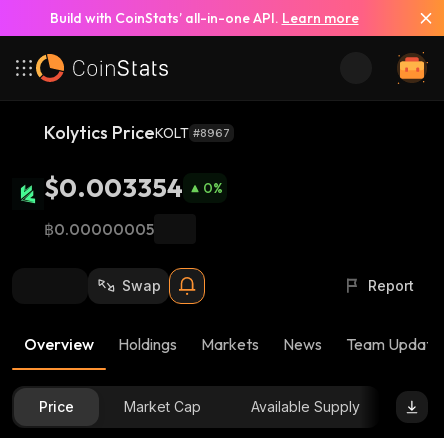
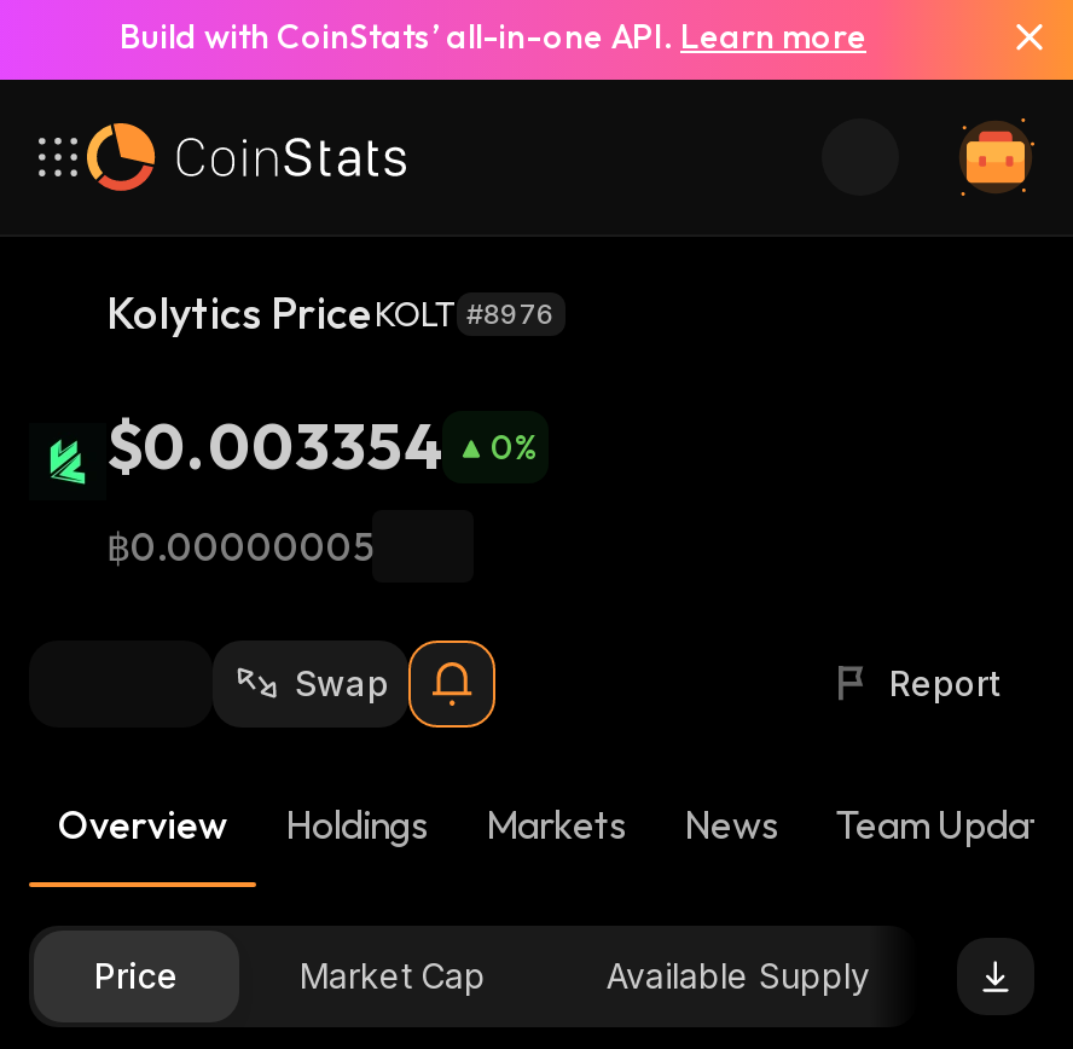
[44,121,230,144] Kolytics PriceKOLT #8967 -> [106,285,556,341] Kolytics PriceKOLT #8976

